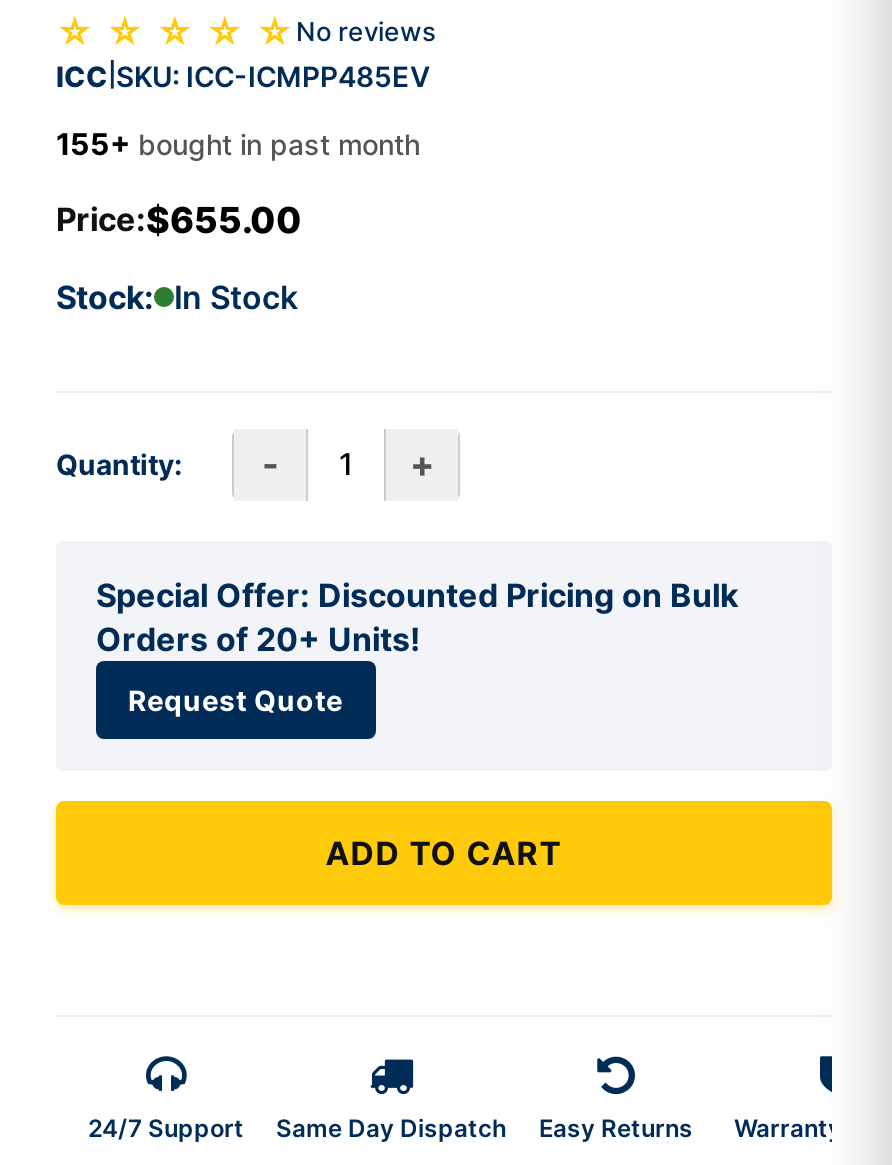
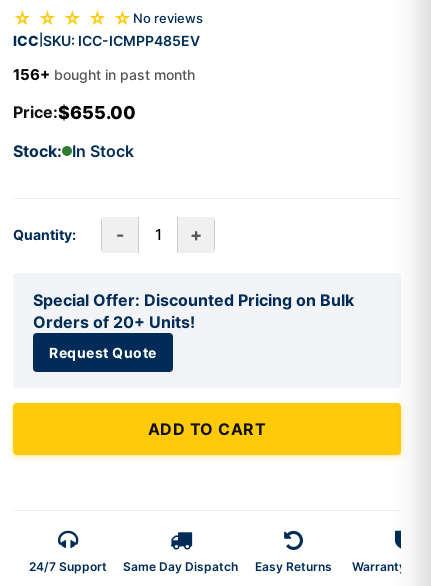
[56,125,420,163] 155+ bought in past month -> [13,65,195,84] 156+ bought in past month

